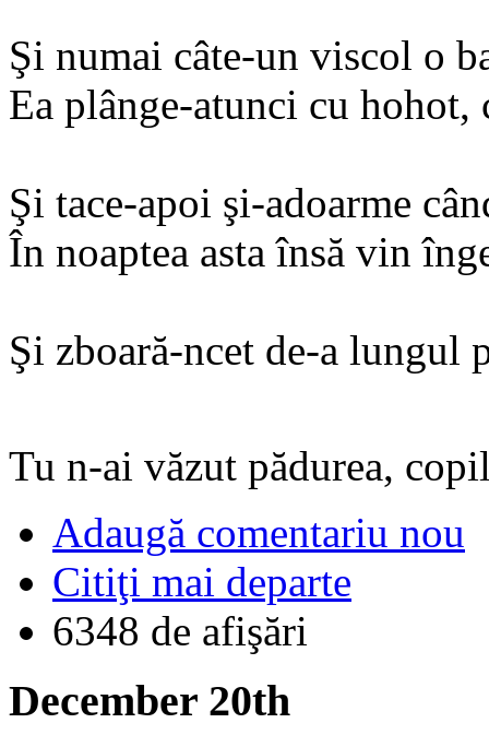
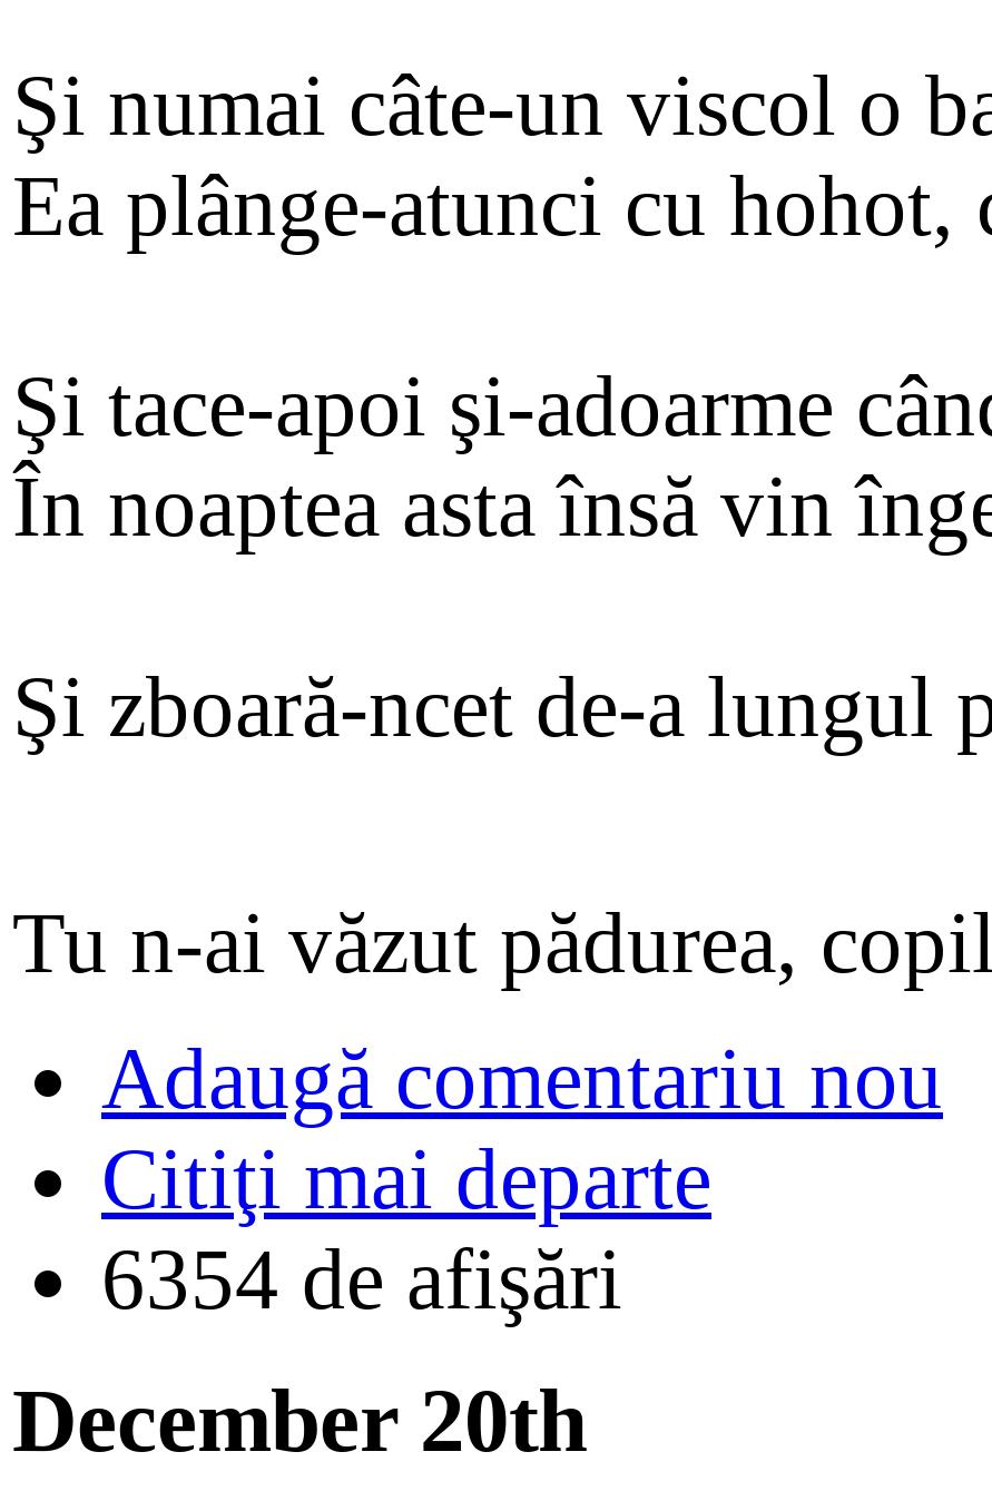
[52,607,308,654] 6348 de afişări -> [101,1230,622,1326] 6354 de afişări

